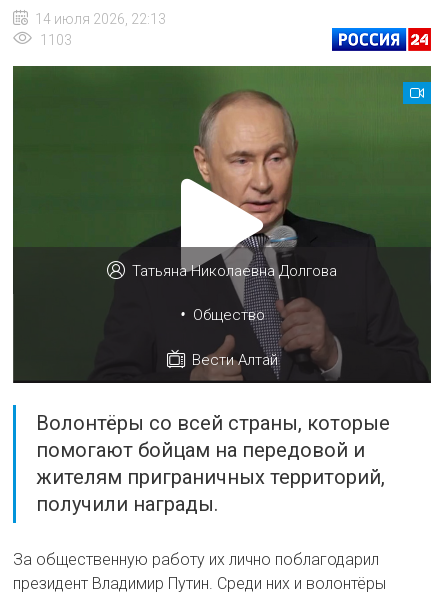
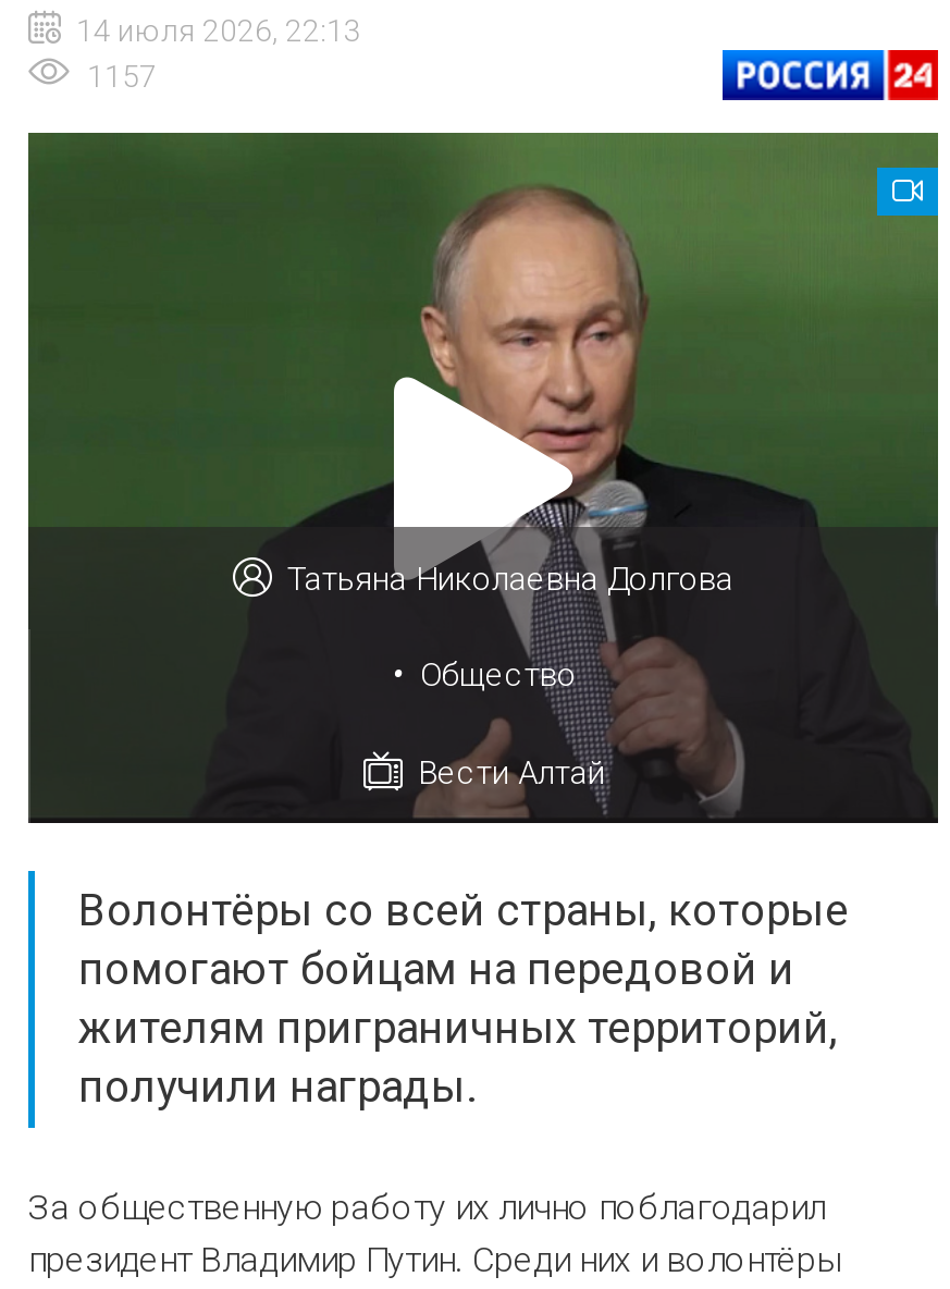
[37,32,72,48] 1103 -> [81,59,157,94] 1157

